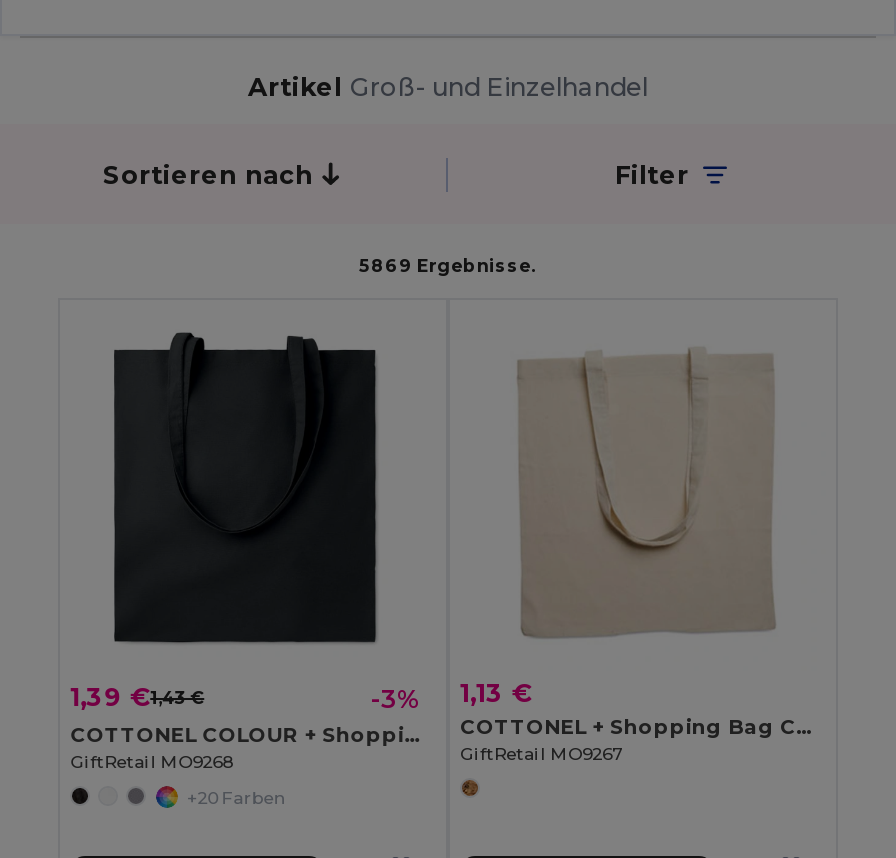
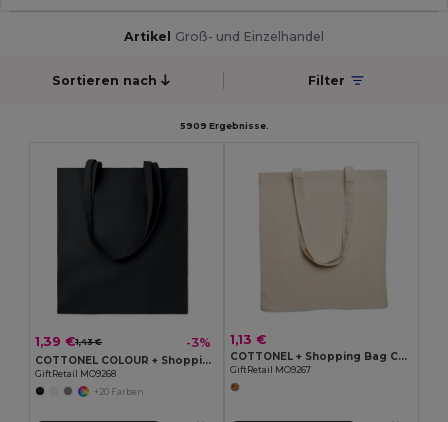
[359,256,537,276] 5869 Ergebnisse. -> [179,121,268,131] 5909 Ergebnisse.

